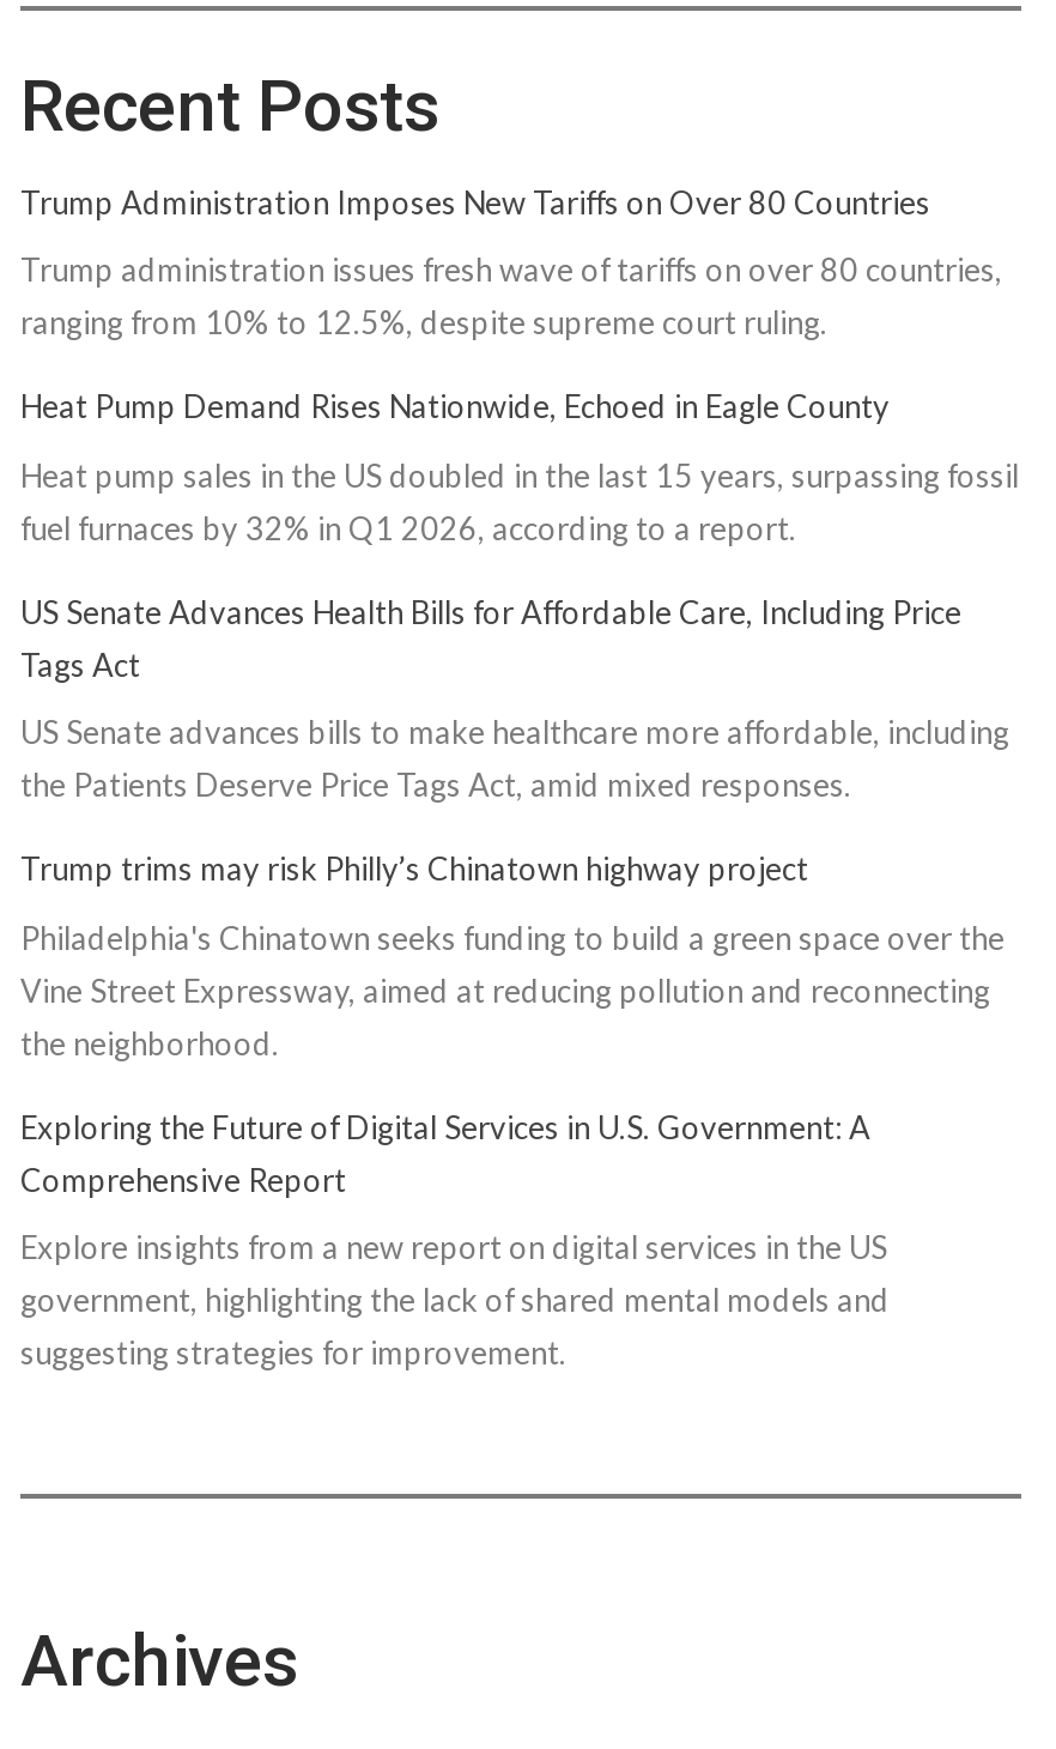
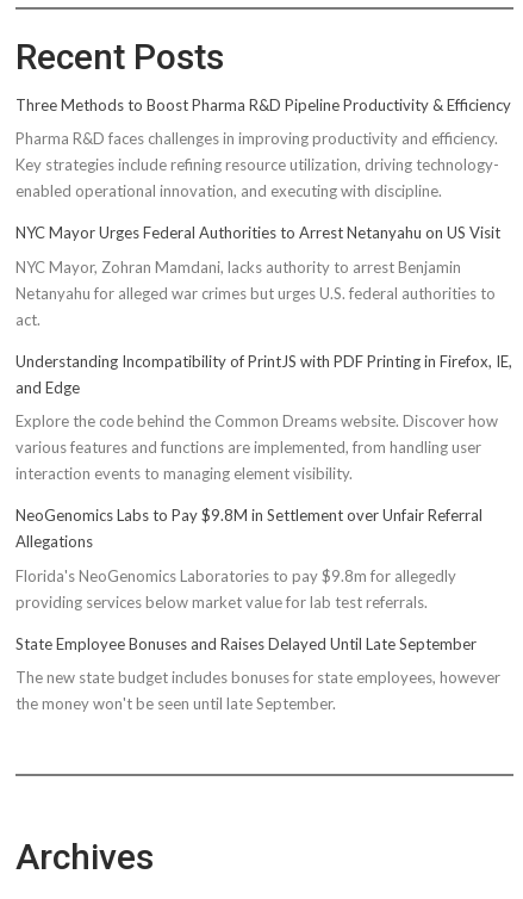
[20,183,930,221] Trump Administration Imposes New Tariffs on Over 80 Countries -> [15,95,511,114] Three Methods to Boost Pharma R&D Pipeline Productivity & Efficiency
[20,251,1002,342] Trump administration issues fresh wave of tariffs on over 80 countries, | ranging from 10% to 12.5%, despite supreme court ruling. -> [15,129,499,201] Pharma R&D faces challenges in improving productivity and efficiency. | Key strategies include refining resource utilization, driving technology- | enabled operational innovation, and executing with discipline.
[20,387,890,426] Heat Pump Demand Rises Nationwide, Echoed in Eagle County -> [15,223,500,242] NYC Mayor Urges Federal Authorities to Arrest Netanyahu on US Visit
[20,456,1019,547] Heat pump sales in the US doubled in the last 15 years, surpassing fossil | fuel furnaces by 32% in Q1 2026, according to a report. -> [15,257,496,329] NYC Mayor, Zohran Mamdani, lacks authority to arrest Benjamin | Netanyahu for alleged war crimes but urges U.S. federal authorities to | act.
[20,592,961,683] US Senate Advances Health Bills for Affordable Care, Including Price | Tags Act -> [15,351,512,397] Understanding Incompatibility of PrintJS with PDF Printing in Firefox, IE, | and Edge
[20,713,1009,804] US Senate advances bills to make healthcare more affordable, including | the Patients Deserve Price Tags Act, amid mixed responses. -> [15,412,498,483] Explore the code behind the Common Dreams website. Discover how | various features and functions are implemented, from handling user | interaction events to managing element visibility.
[20,850,808,888] Trump trims may risk Philly’s Chinatown highway project -> [15,506,482,551] NeoGenomics Labs to Pay $9.8M in Settlement over Unfair Referral | Allegations
[20,918,1005,1062] Philadelphia's Chinatown seeks funding to build a green space over the | Vine Street Expressway, aimed at reducing pollution and reconnecting | the neighborhood. -> [15,566,456,611] Florida's NeoGenomics Laboratories to pay $9.8m for allegedly | providing services below market value for lab test referrals.
[20,1107,870,1198] Exploring the Future of Digital Services in U.S. Government: A | Comprehensive Report -> [15,634,477,653] State Employee Bonuses and Raises Delayed Until Late September
[20,1228,890,1372] Explore insights from a new report on digital services in the US | government, highlighting the lack of shared mental models and | suggesting strategies for improvement. -> [15,668,500,713] The new state budget includes bonuses for state employees, however | the money won't be seen until late September.

